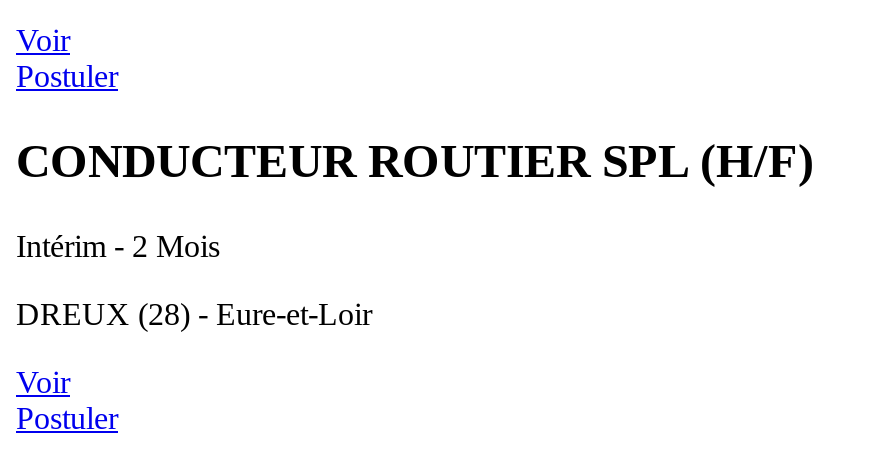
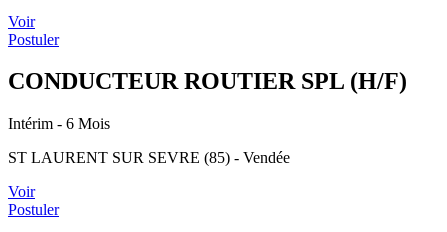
[16,230,220,264] Intérim - 2 Mois -> [8,115,110,132] Intérim - 6 Mois
[16,298,372,332] DREUX (28) - Eure-et-Loir -> [8,149,290,166] ST LAURENT SUR SEVRE (85) - Vendée

